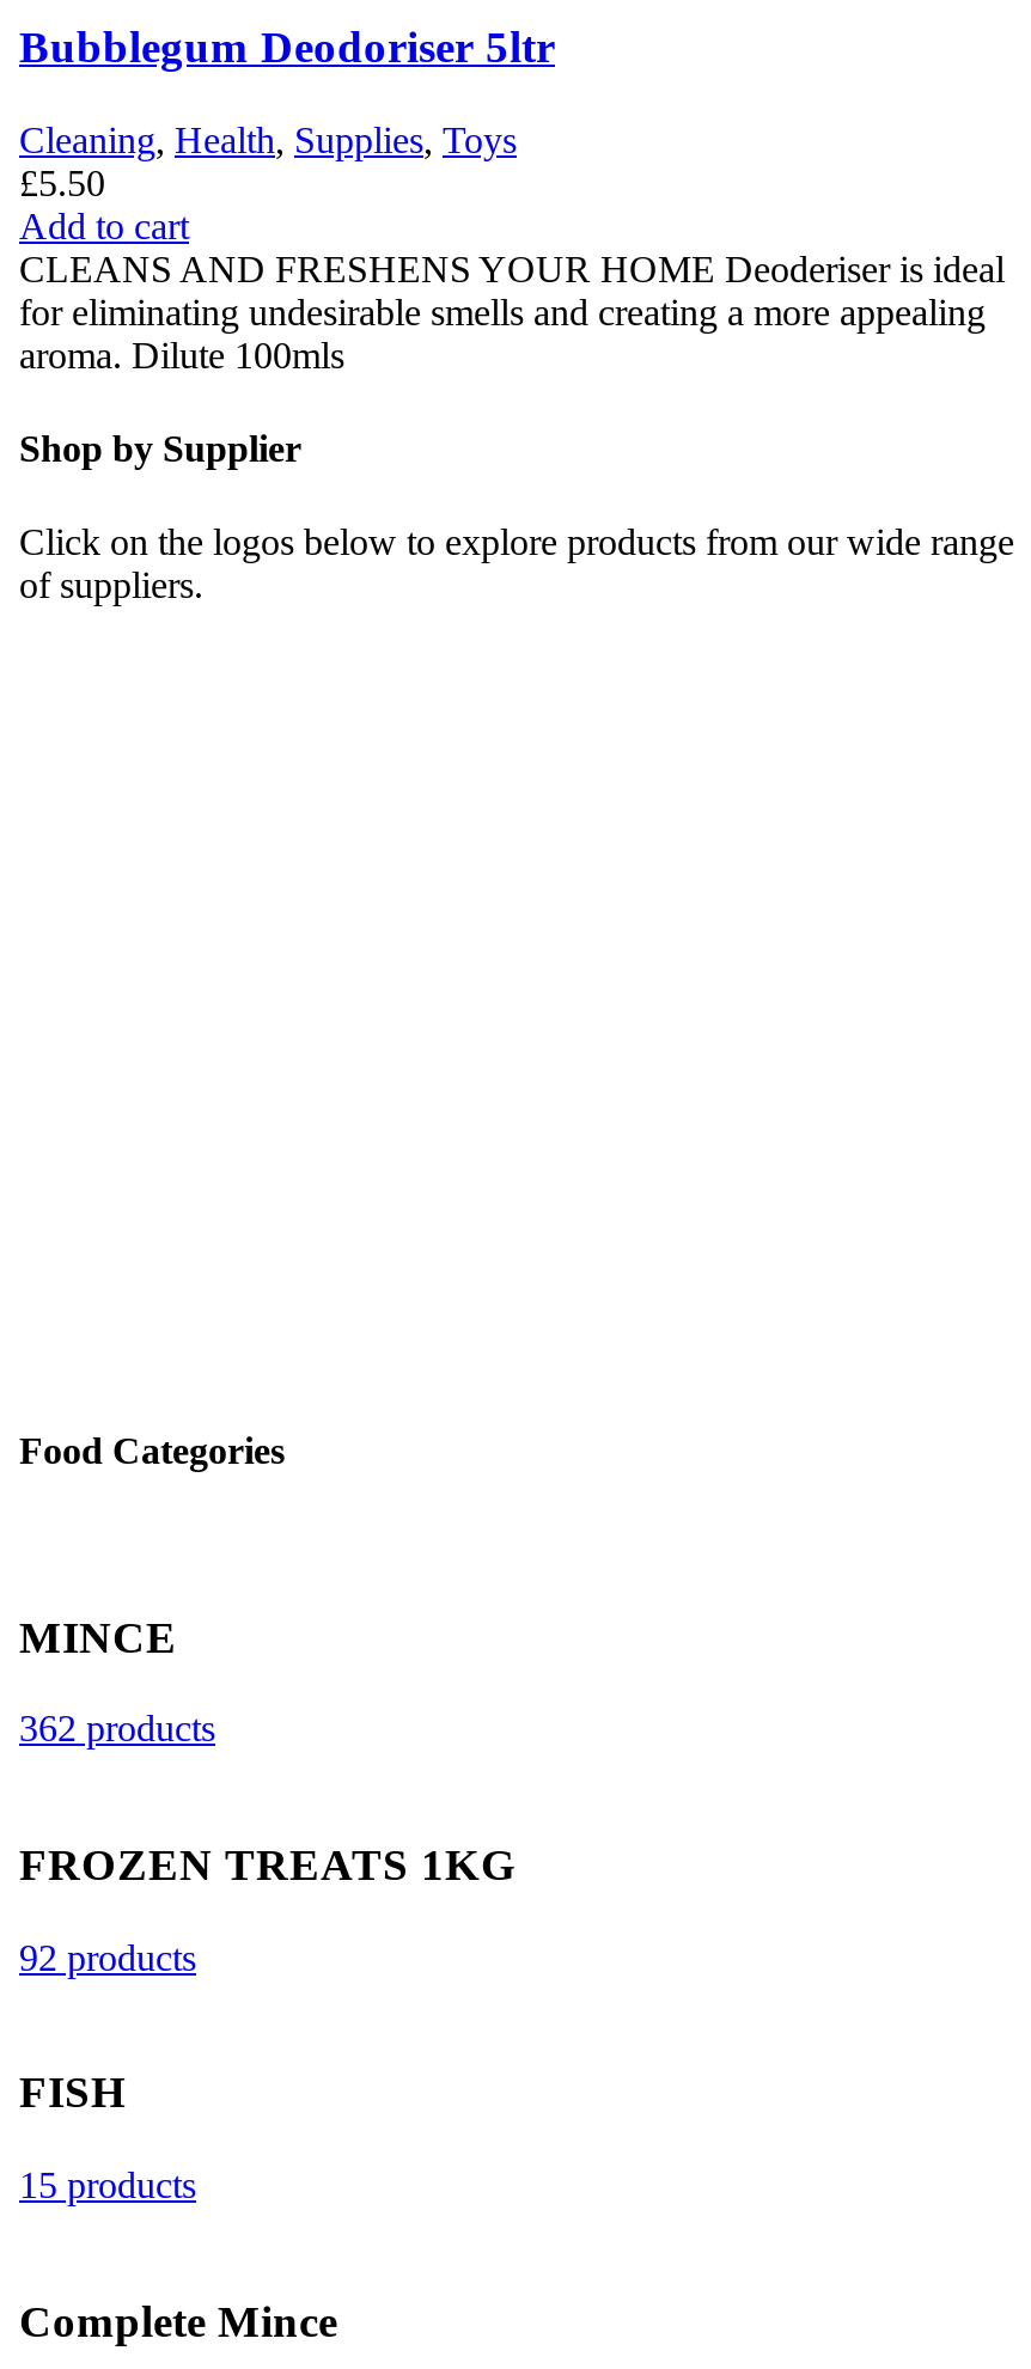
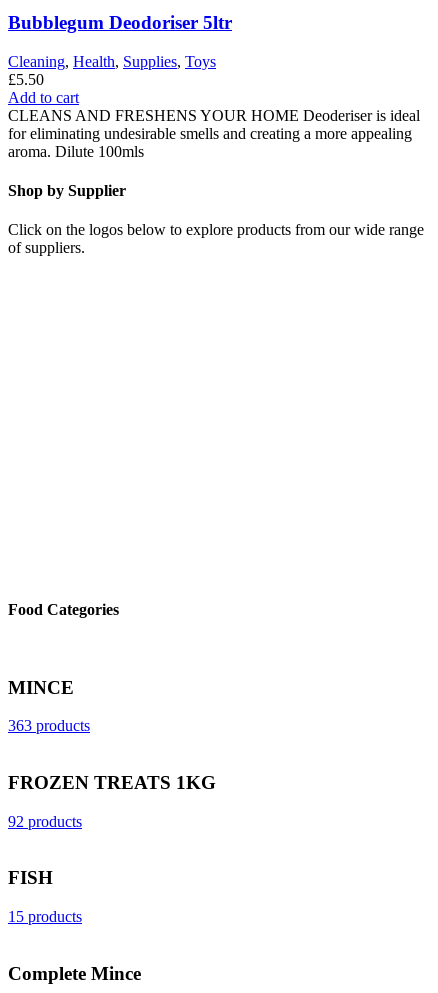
[19,1708,215,1749] 362 products -> [8,717,90,734] 363 products

